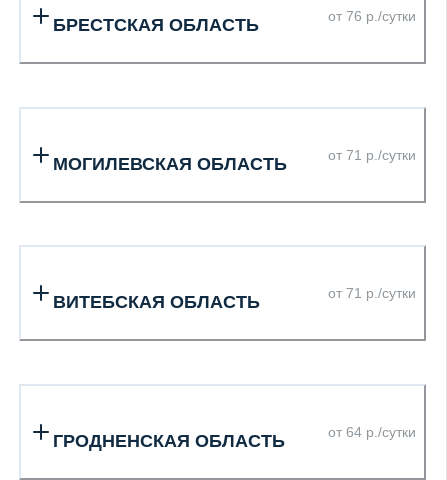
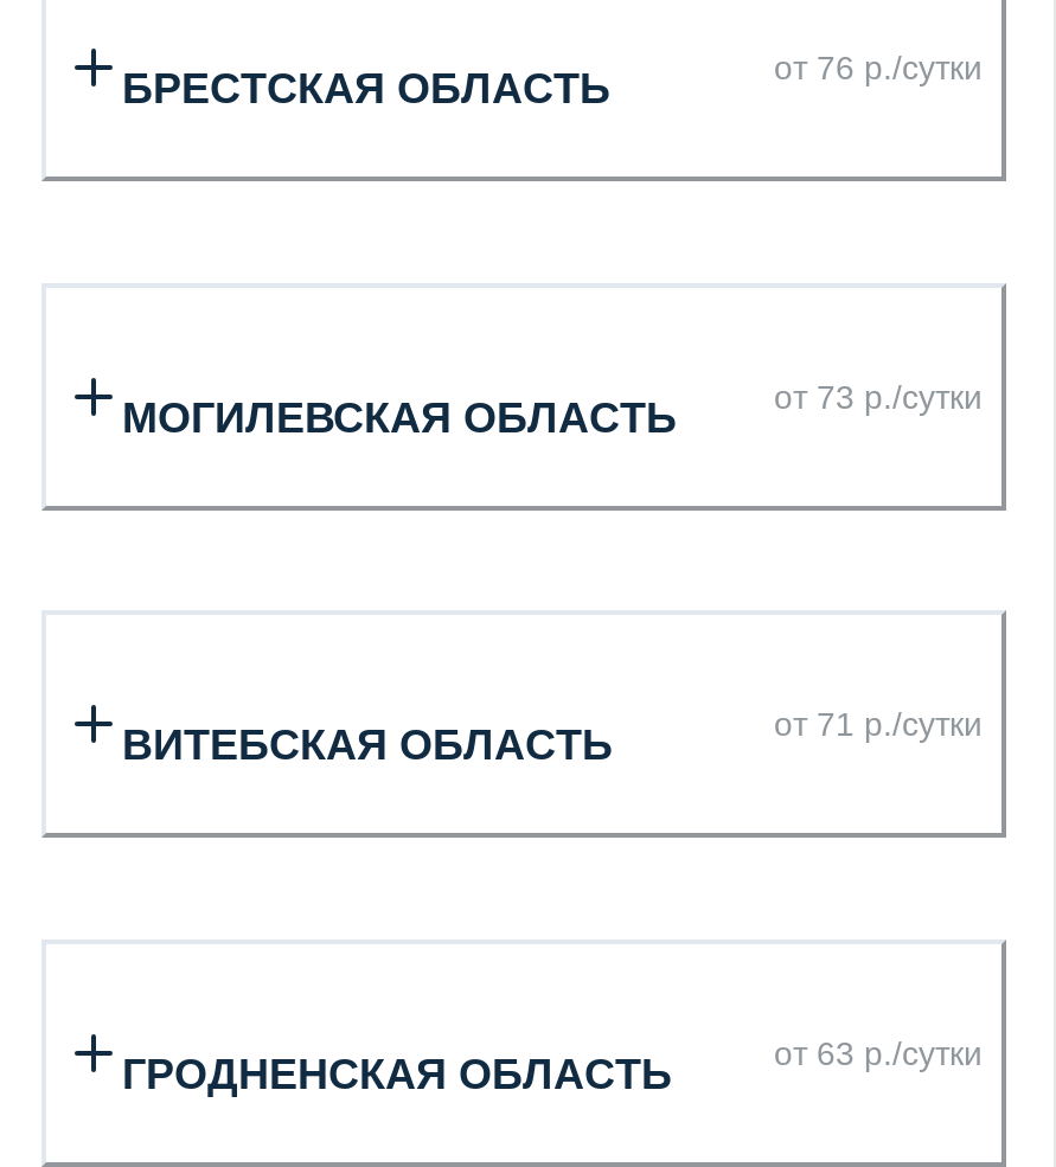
[328,147,416,163] от 71 р./сутки -> [774,377,983,415] от 73 р./сутки
[328,424,416,440] от 64 р./сутки -> [774,1034,983,1072] от 63 р./сутки

